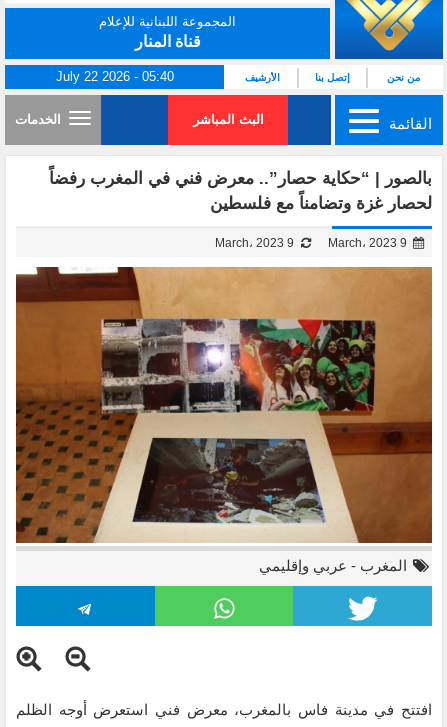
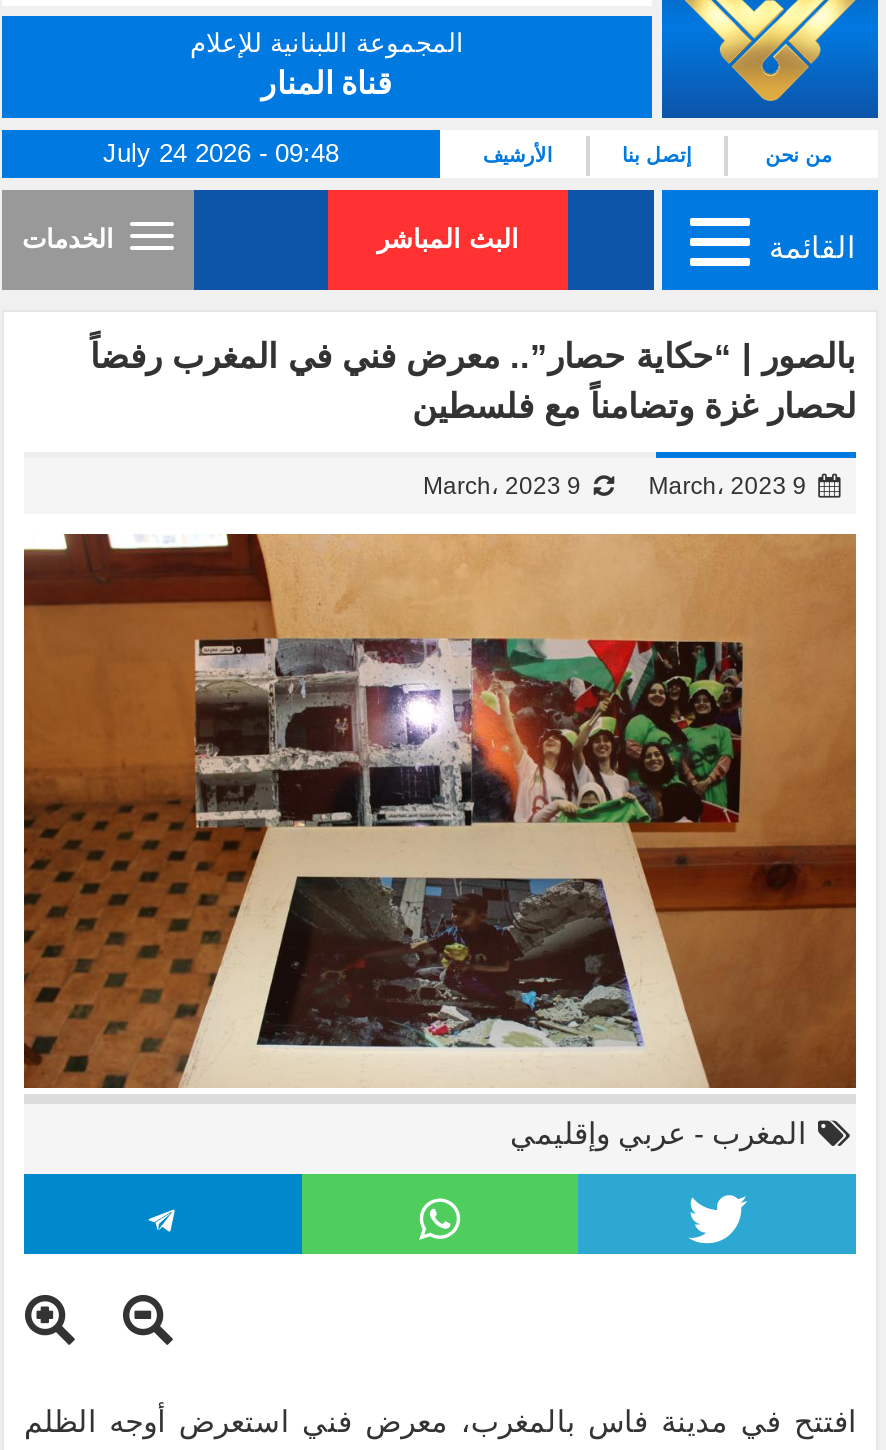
[59,69,177,84] July 22 2026 - 05:40 -> [111,138,347,168] July 24 2026 - 09:48

